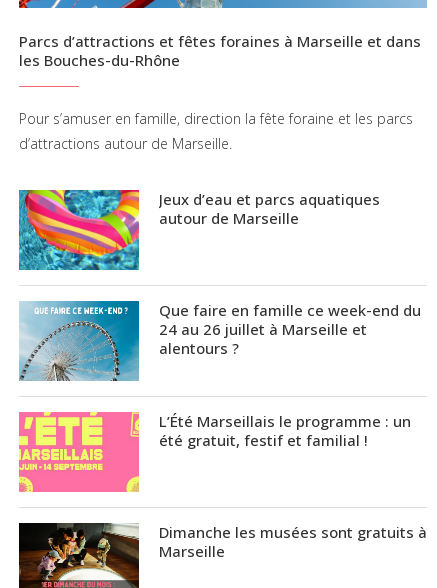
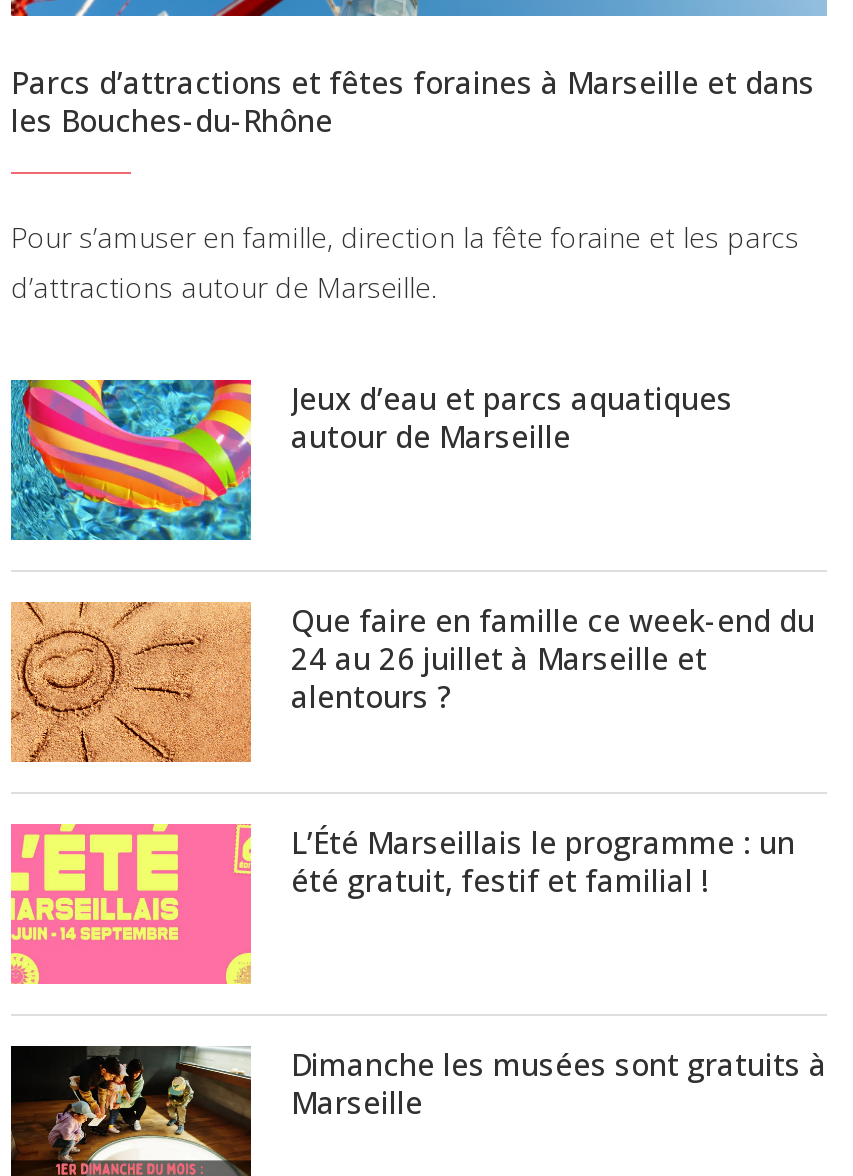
[18,300,140,382] [image] -> [9,600,253,764] [image]

